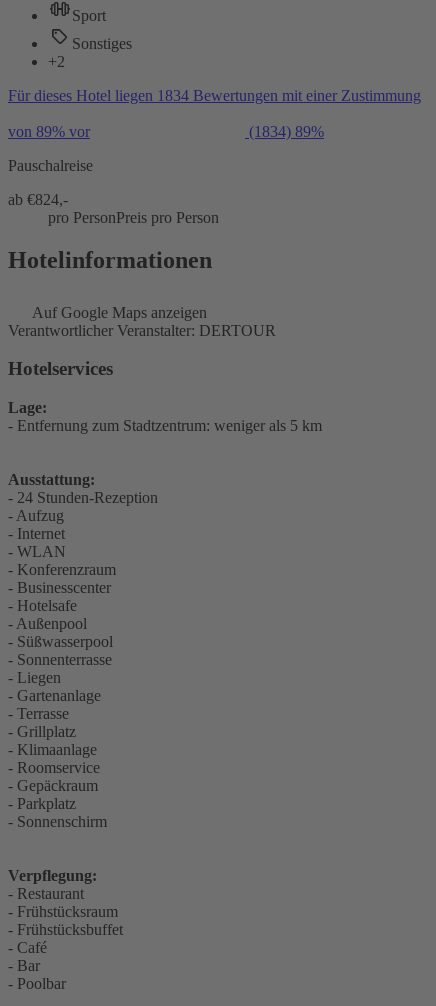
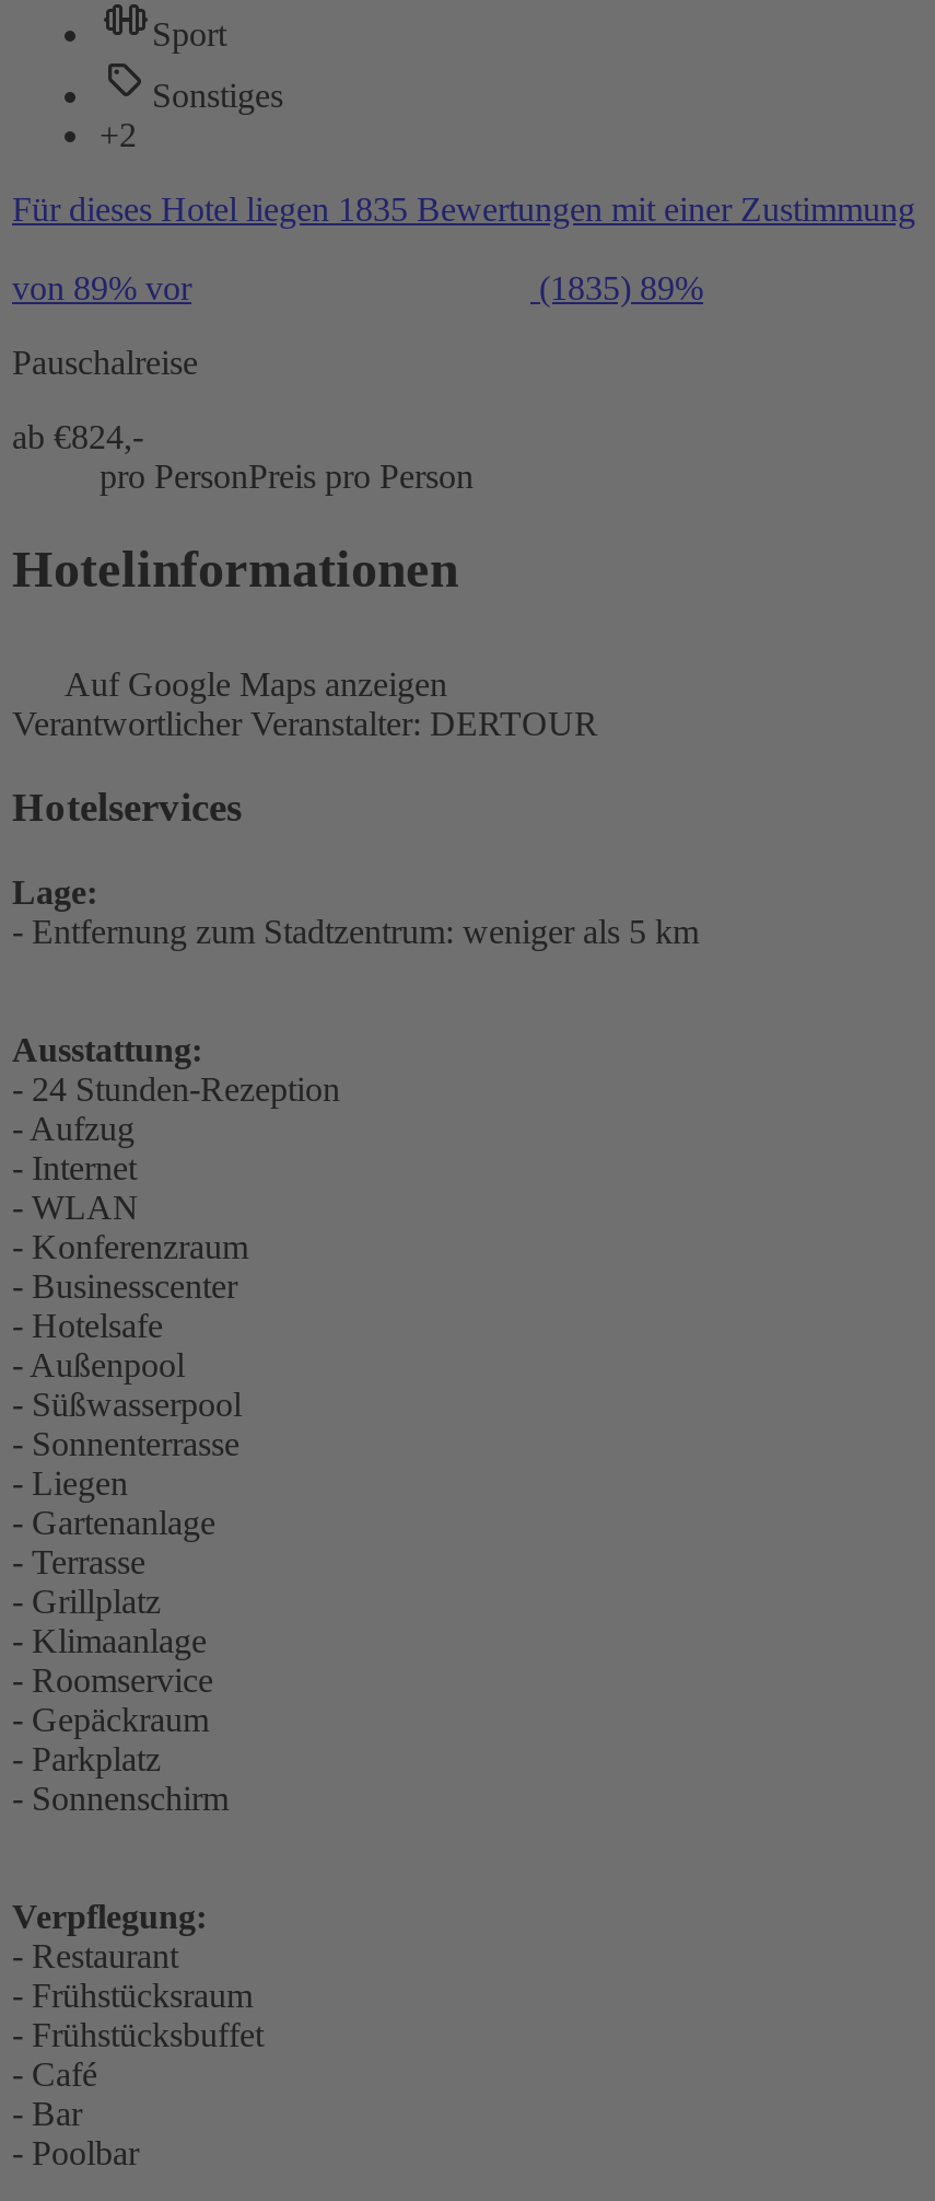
[8,87,421,104] Für dieses Hotel liegen 1834 Bewertungen mit einer Zustimmung -> [12,190,915,227] Für dieses Hotel liegen 1835 Bewertungen mit einer Zustimmung
[245,123,324,140] (1834) 89% -> [530,269,703,306] (1835) 89%

